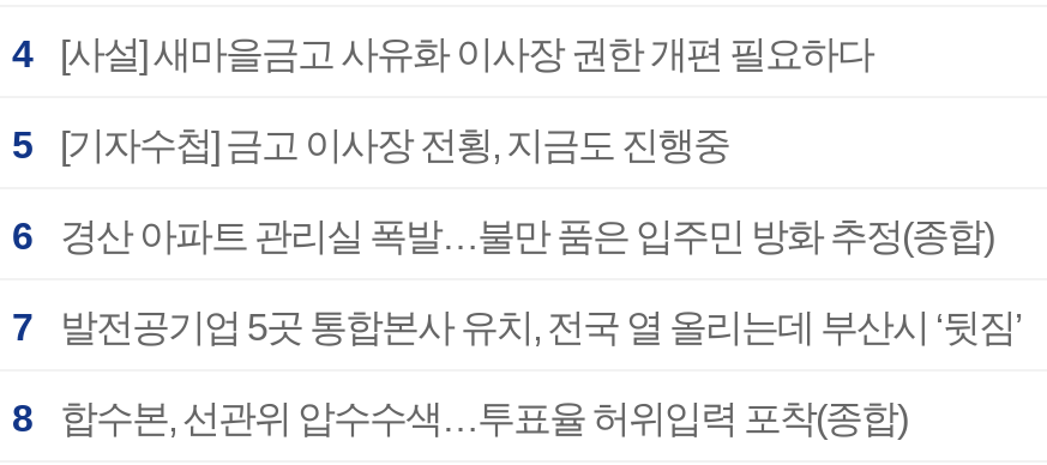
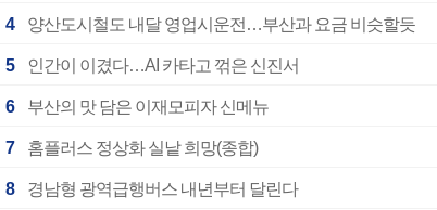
[60,34,873,74] [사설] 새마을금고 사유화 이사장 권한 개편 필요하다 -> [27,15,415,34] 양산도시철도 내달 영업시운전…부산과 요금 비슷할듯
[60,125,729,165] [기자수첩] 금고 이사장 전횡, 지금도 진행중 -> [27,56,299,75] 인간이 이겼다…AI 카타고 꺾은 신진서
[60,216,993,256] 경산 아파트 관리실 폭발…불만 품은 입주민 방화 추정(종합) -> [27,97,269,116] 부산의 맛 담은 이재모피자 신메뉴
[60,307,1022,348] 발전공기업 5곳 통합본사 유치, 전국 열 올리는데 부산시 ‘뒷짐’ -> [27,139,258,157] 홈플러스 정상화 실낱 희망(종합)
[60,398,907,439] 합수본, 선관위 압수수색…투표율 허위입력 포착(종합) -> [27,180,298,198] 경남형 광역급행버스 내년부터 달린다

